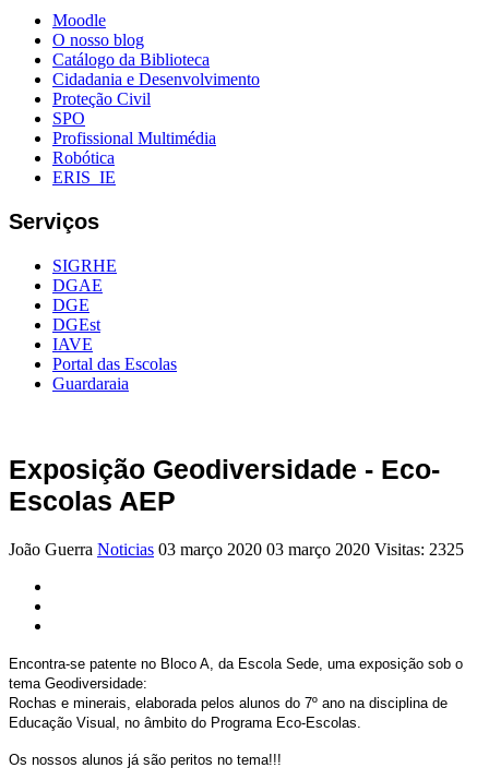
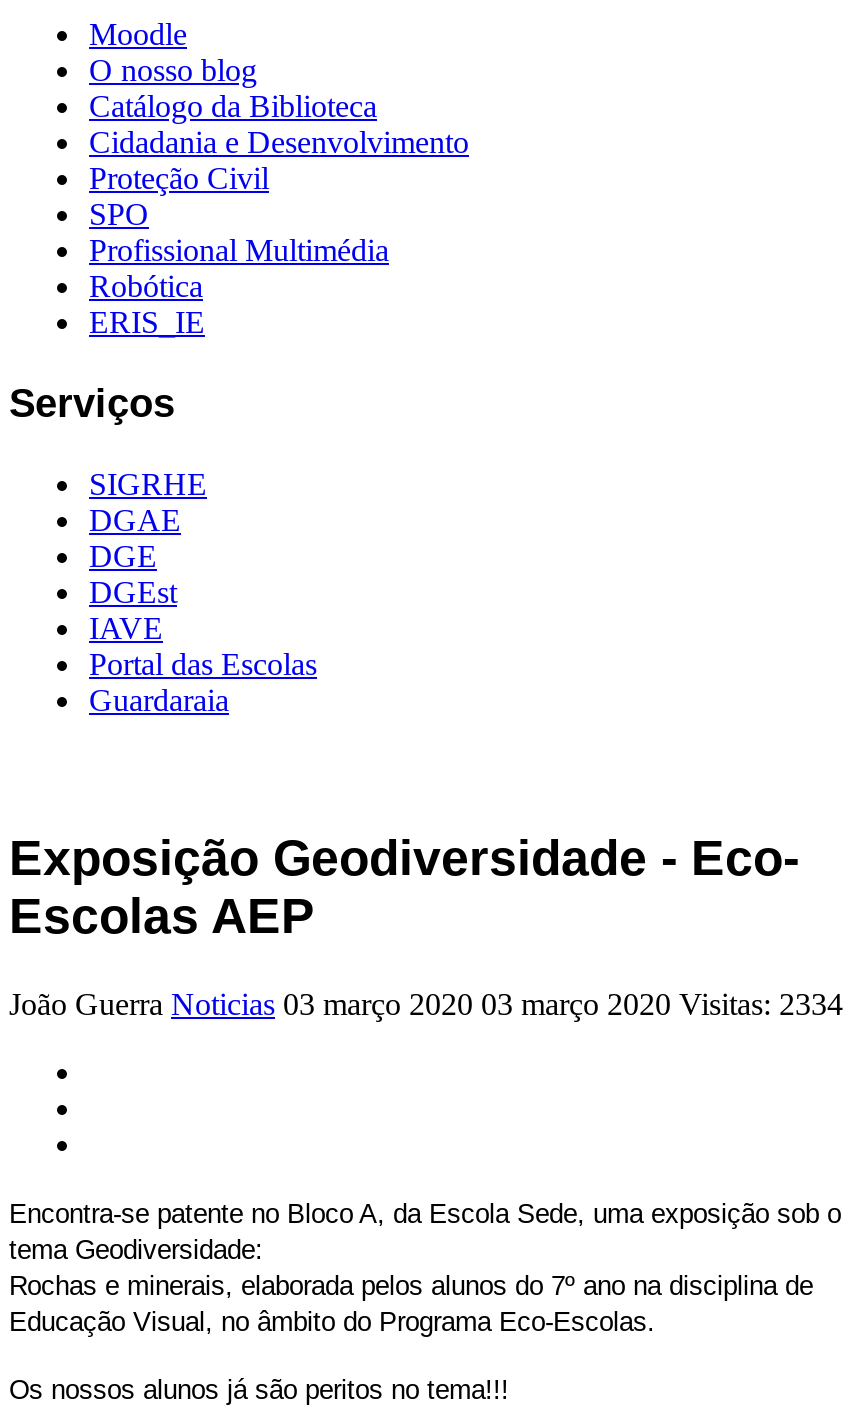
[9,539,464,558] João Guerra Noticias 03 março 2020 03 março 2020 Visitas: 2325 -> [9,986,843,1020] João Guerra Noticias 03 março 2020 03 março 2020 Visitas: 2334

